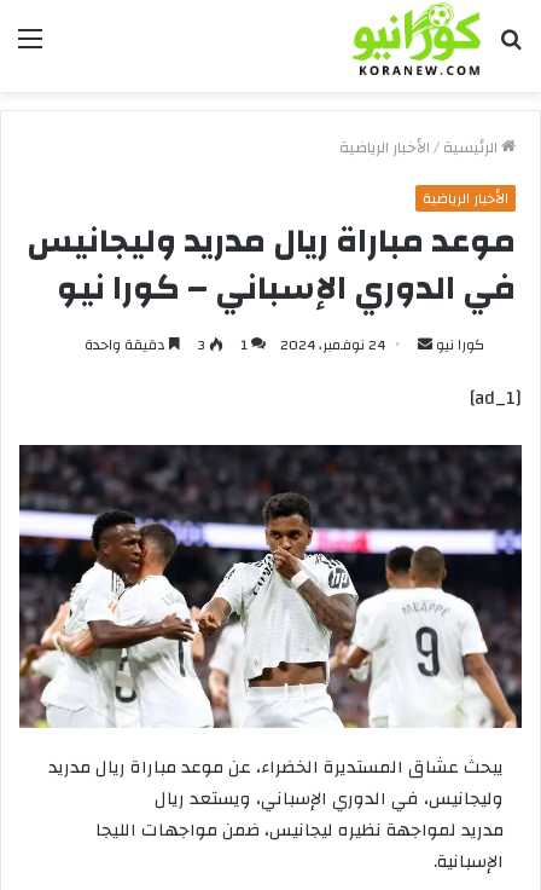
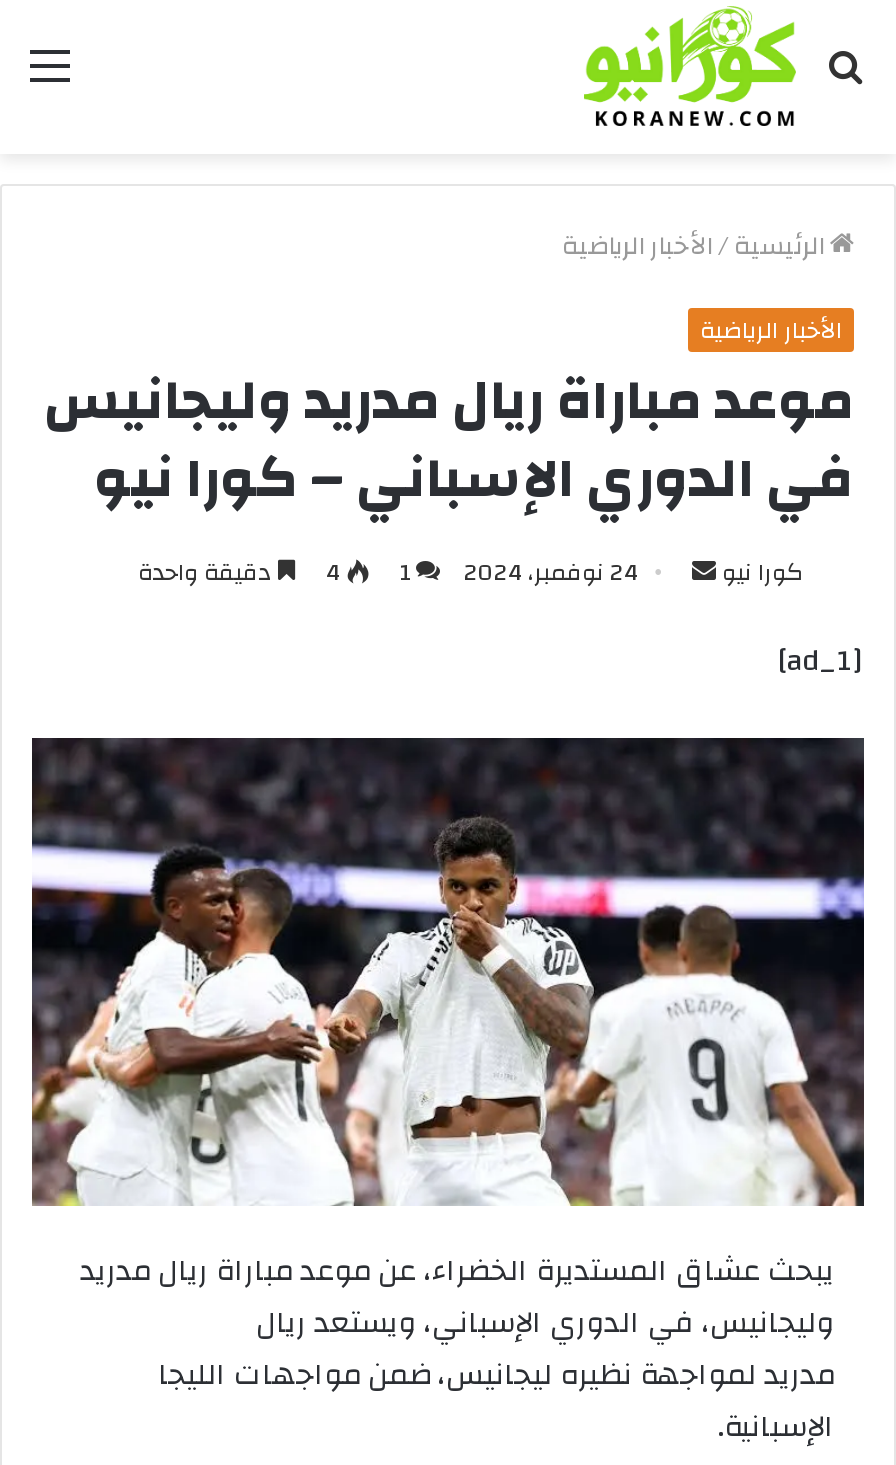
[85,331,248,358] 1 3 دقيقة واحدة -> [138,550,410,594] 1 4 دقيقة واحدة

